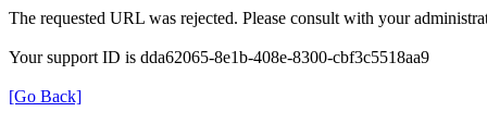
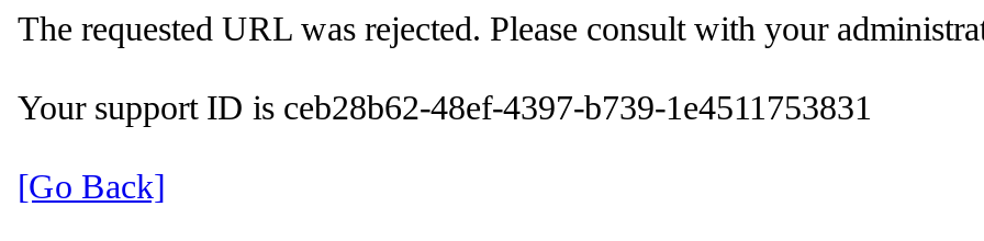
[9,48,429,66] Your support ID is dda62065-8e1b-408e-8300-cbf3c5518aa9 -> [18,89,872,126] Your support ID is ceb28b62-48ef-4397-b739-1e4511753831

